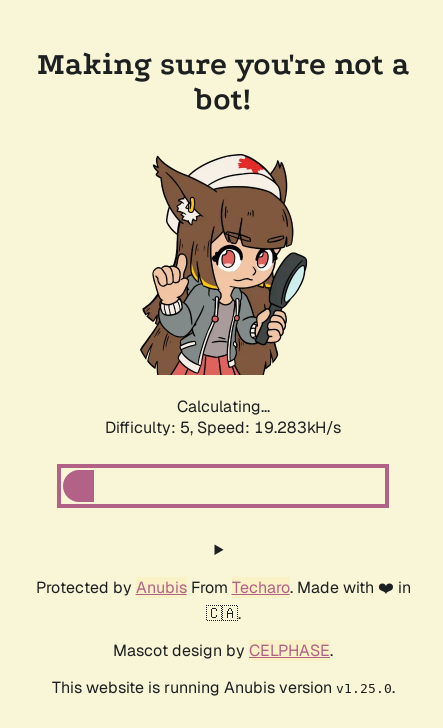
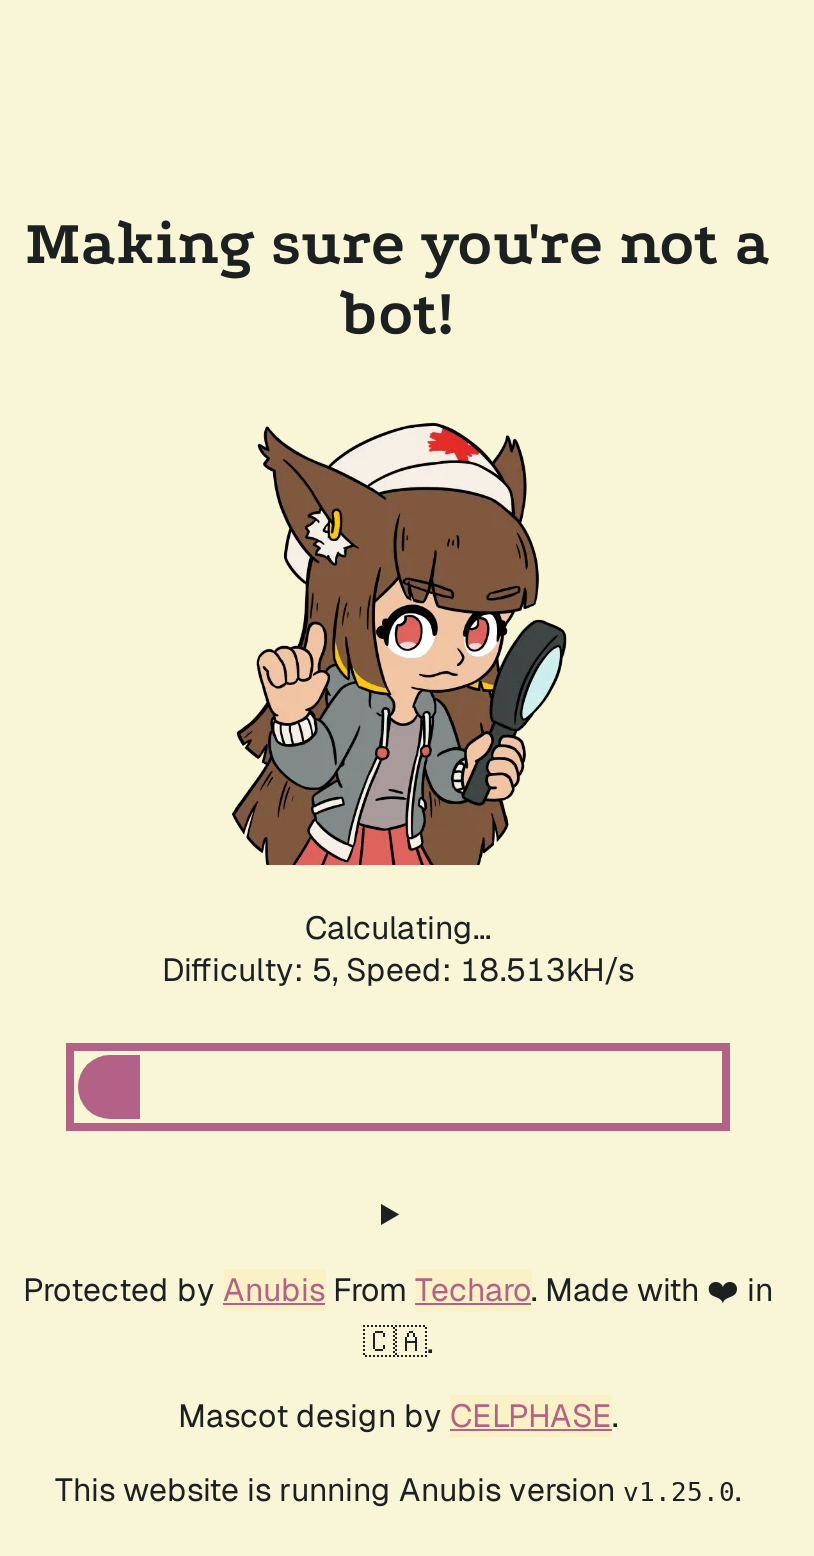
[105,417,341,438] Difficulty: 5, Speed: 19.283kH/s -> [162,949,634,991] Difficulty: 5, Speed: 18.513kH/s

